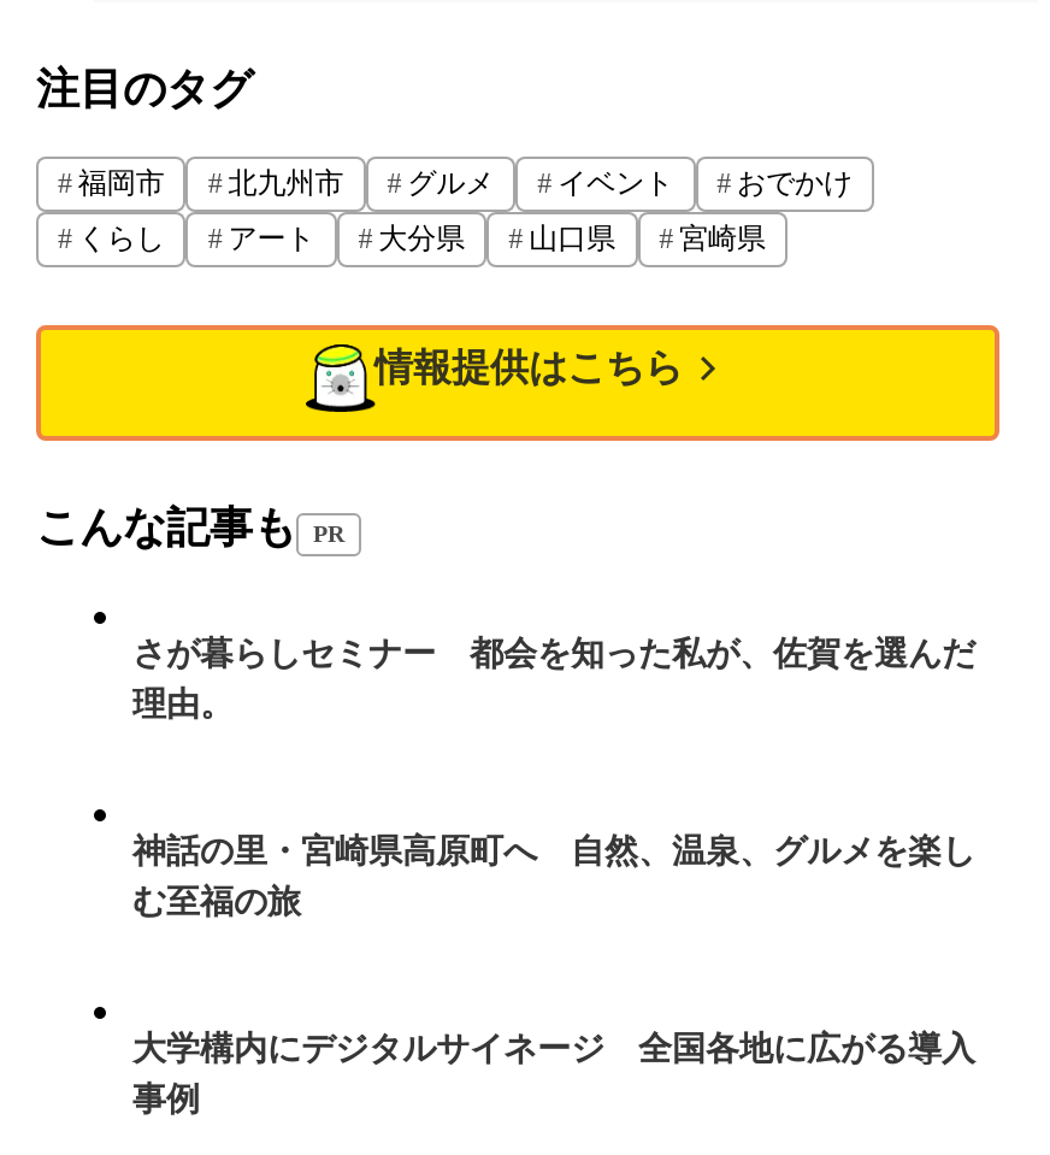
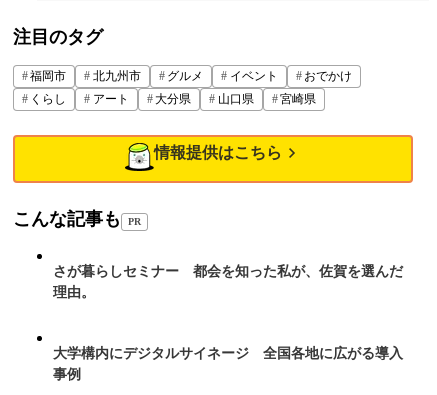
[132,834,975,921] 神話の里・宮崎県高原町へ 自然、温泉、グルメを楽し | む至福の旅 -> none

